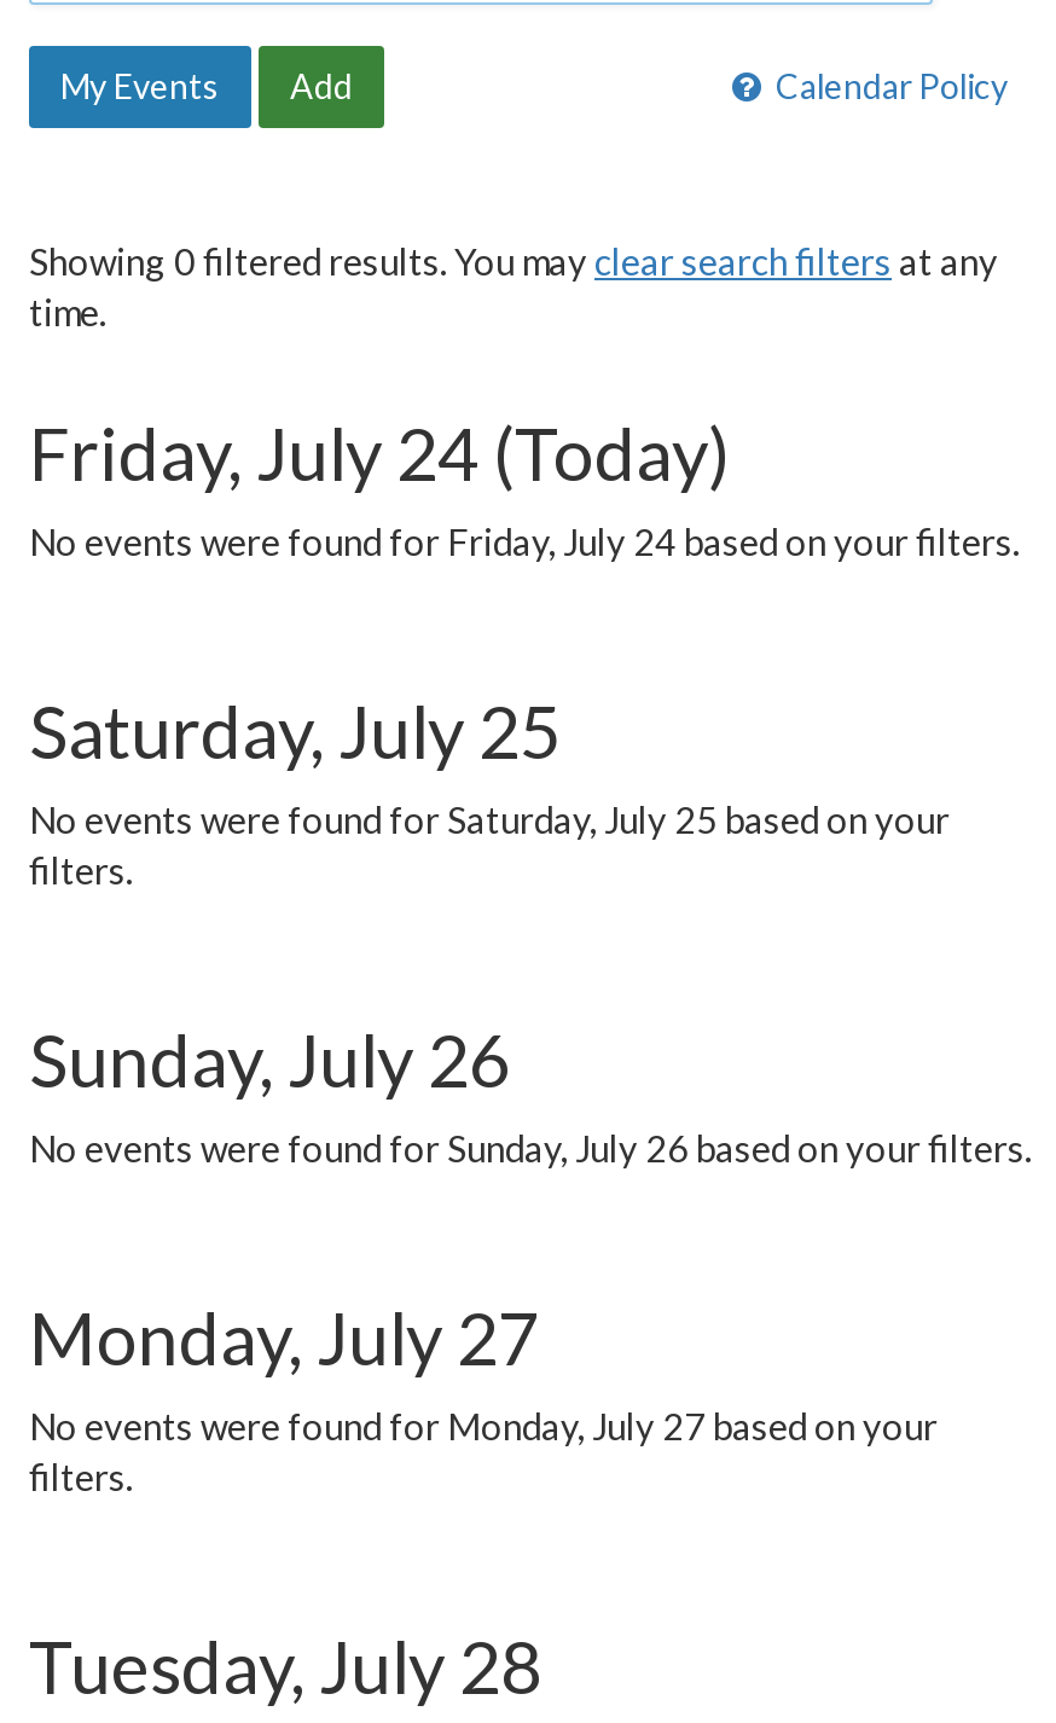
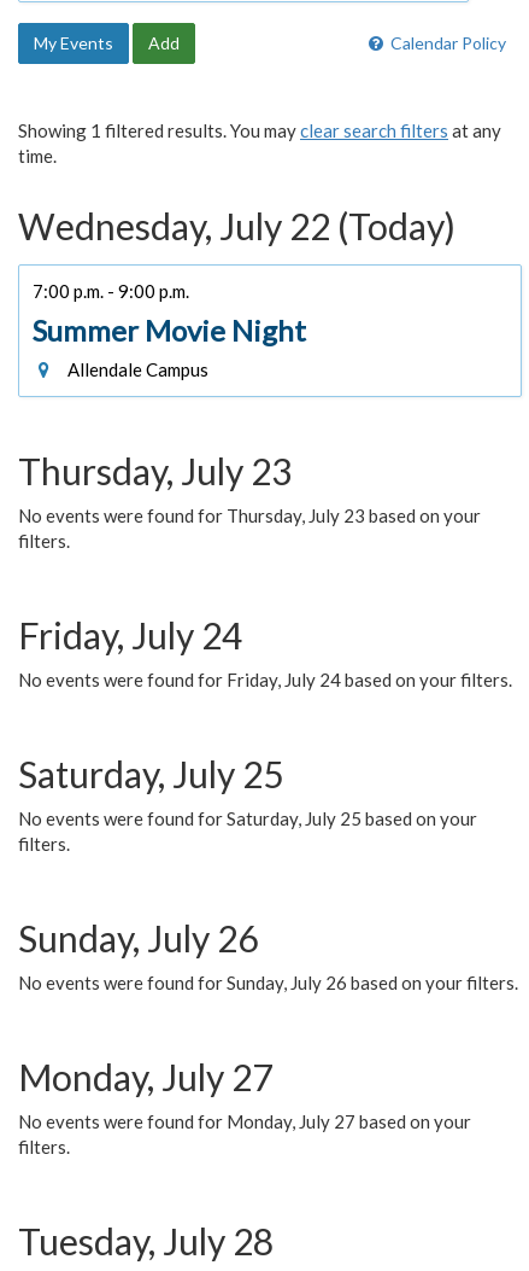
[29,239,998,283] Showing 0 filtered results. You may clear search filters at any -> [18,119,501,141] Showing 1 filtered results. You may clear search filters at any
[29,408,730,495] Friday, July 24 (Today) -> [18,204,481,657] Wednesday, July 22 (Today) | 7:00 p.m. - 9:00 p.m. | Summer Movie Night | Allendale Campus | Thursday, July 23 | No events were found for Thursday, July 23 based on your | filters. | Friday, July 24

